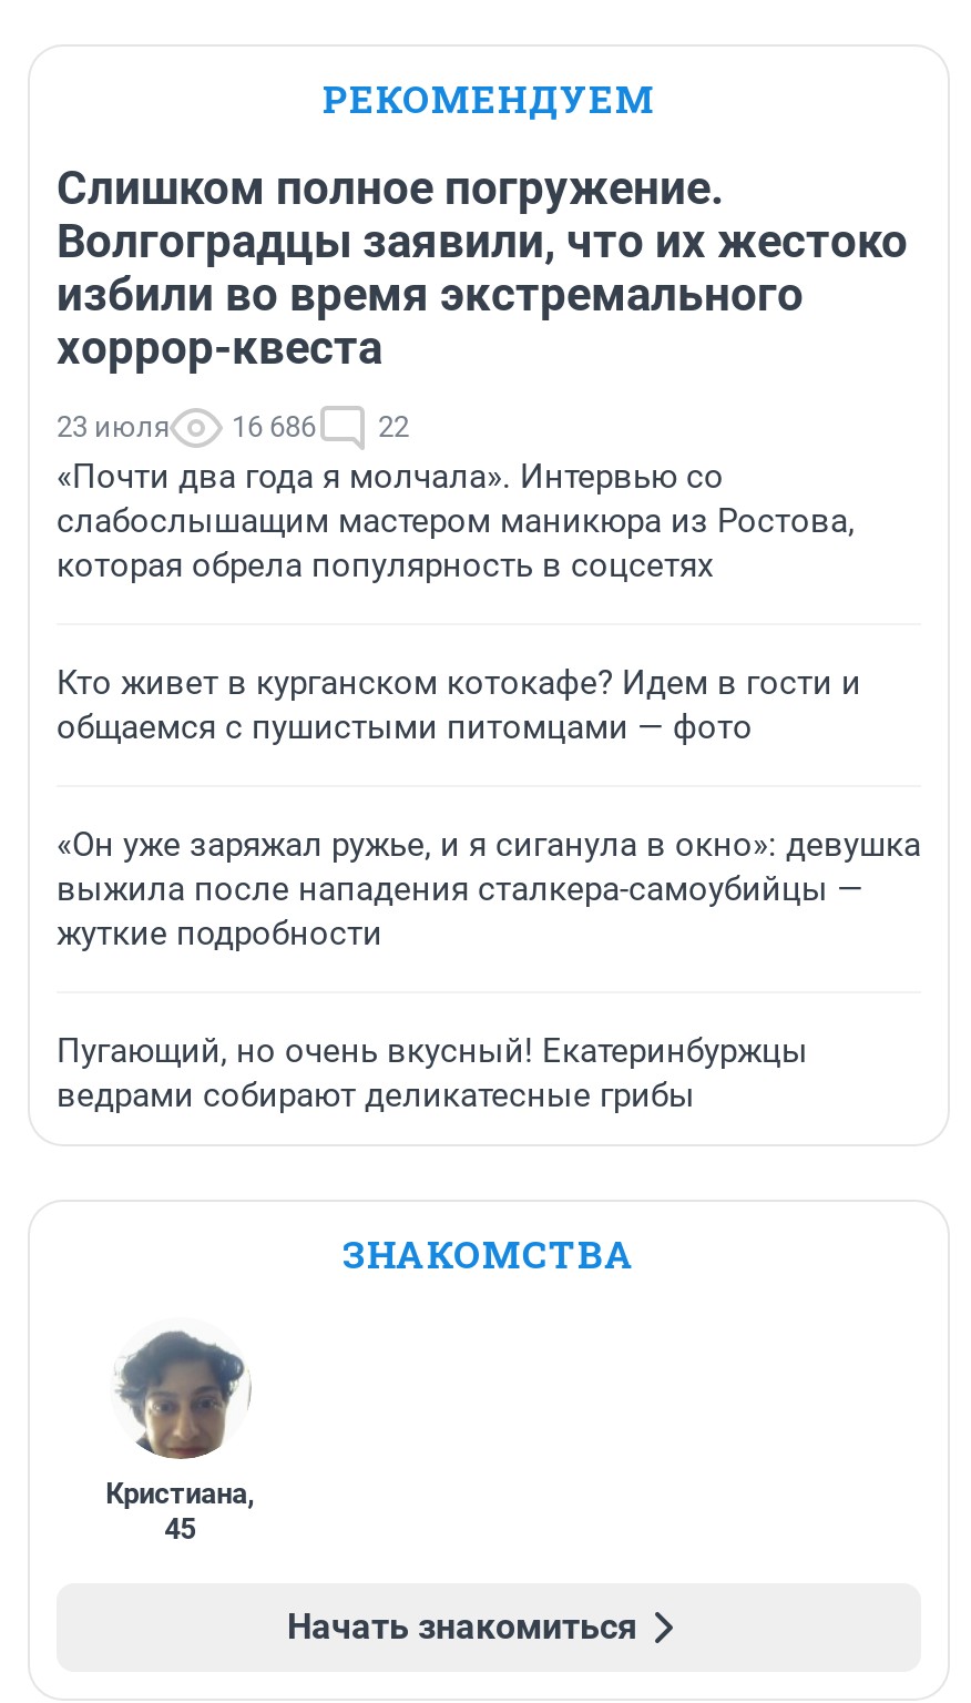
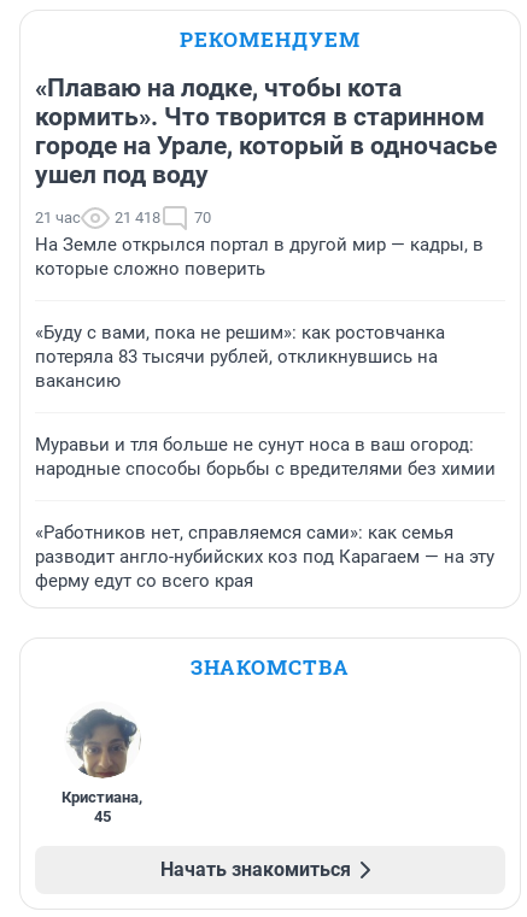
[57,161,908,374] Слишком полное погружение. | Волгоградцы заявили, что их жестоко | избили во время экстремального | хоррор-квеста -> [35,73,497,189] «Плаваю на лодке, чтобы кота | кормить». Что творится в старинном | городе на Урале, который в одночасье | ушел под воду
[57,410,855,585] 23 июля | 16 686 | 22 | «Почти два года я молчала». Интервью со | слабослышащим мастером маникюра из Ростова, | которая обрела популярность в соцсетях -> [35,208,484,279] 21 час | 21 418 | 70 | На Земле открылся портал в другой мир — кадры, в | которые сложно поверить
[57,662,861,747] Кто живет в курганском котокафе? Идем в гости и | общаемся с пушистыми питомцами — фото -> [35,321,445,391] «Буду с вами, пока не решим»: как ростовчанка | потеряла 83 тысячи рублей, откликнувшись на | вакансию
[57,824,921,953] «Он уже заряжал ружье, и я сиганула в окно»: девушка | выжила после нападения сталкера-самоубийцы — | жуткие подробности -> [35,433,496,479] Муравьи и тля больше не сунут носа в ваш огород: | народные способы борьбы с вредителями без химии
[57,1030,808,1115] Пугающий, но очень вкусный! Екатеринбуржцы | ведрами собирают деликатесные грибы -> [35,521,494,591] «Работников нет, справляемся сами»: как семья | разводит англо-нубийских коз под Карагаем — на эту | ферму едут со всего края

